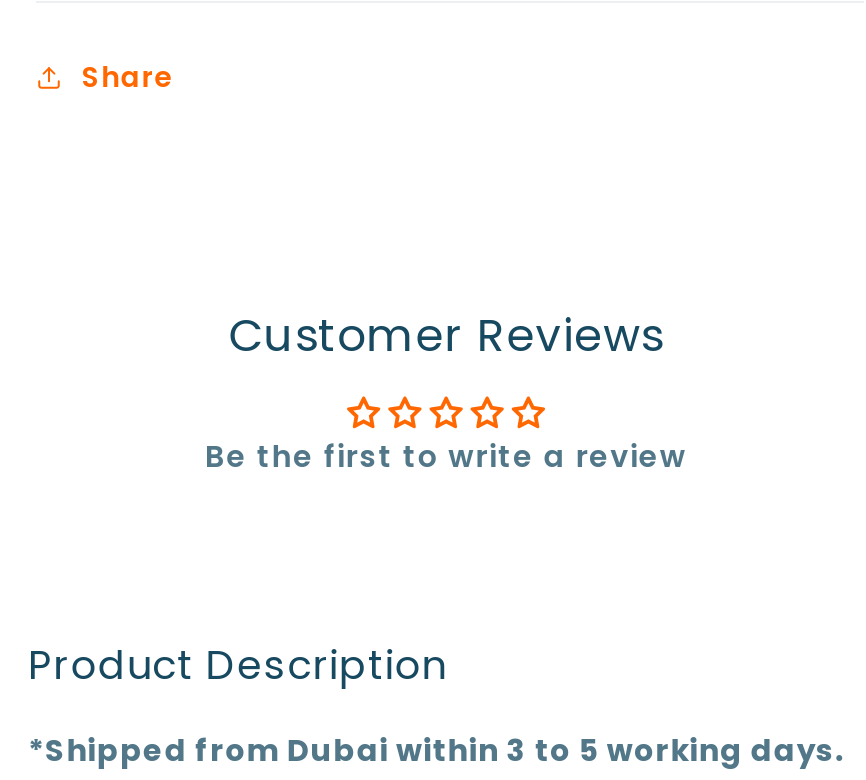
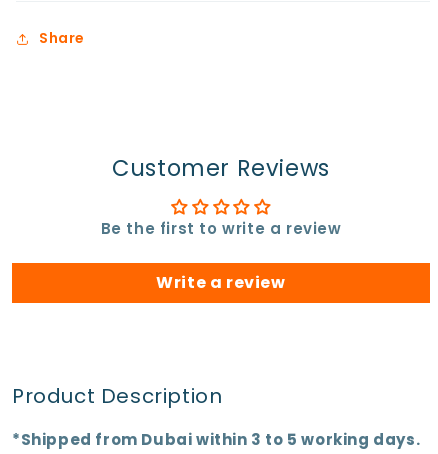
none -> [156,271,286,294] Write a review

